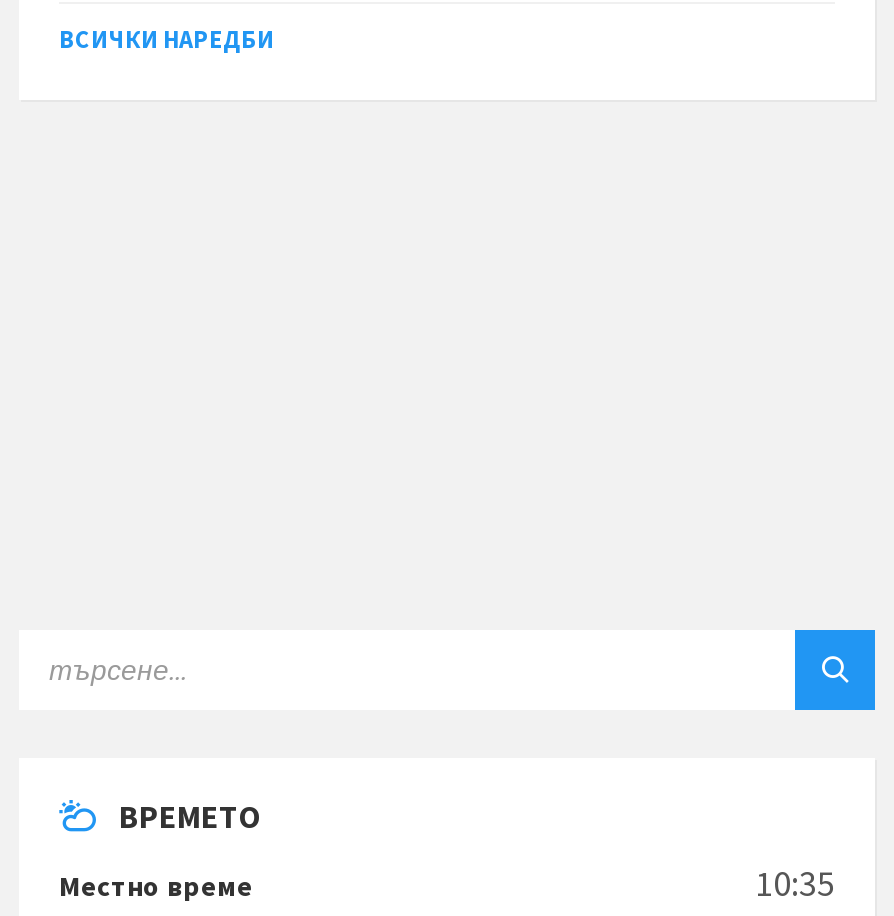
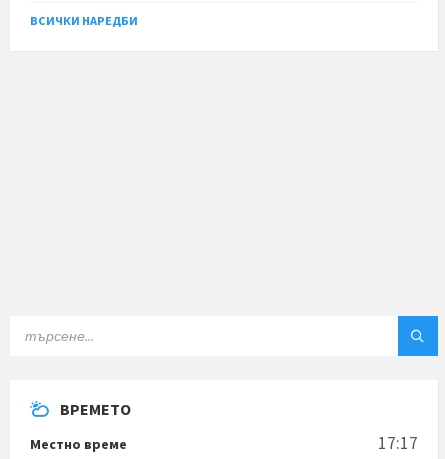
[755,860,835,906] 10:35 -> [378,431,418,454] 17:17

